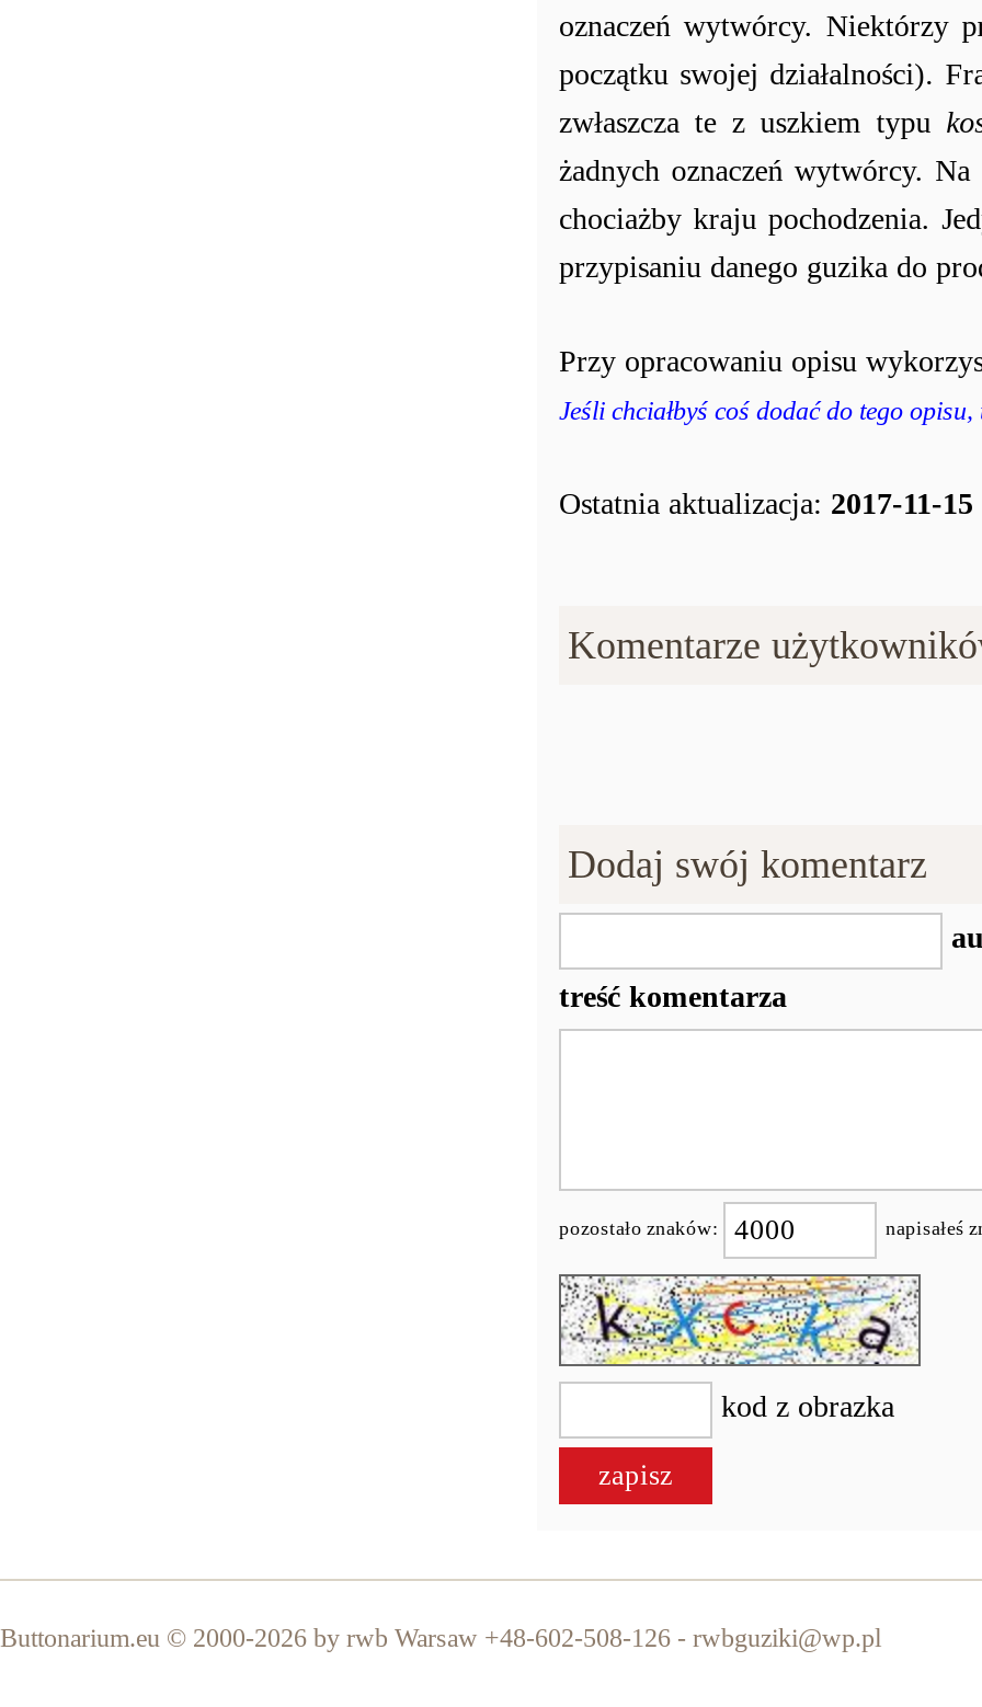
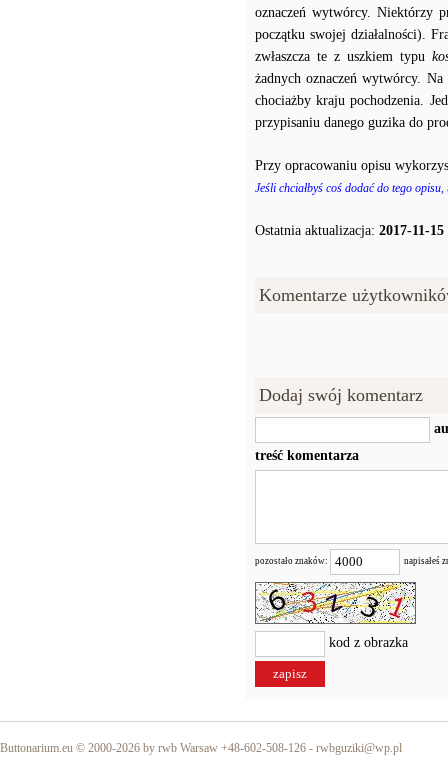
[559,1272,923,1368] [image] -> [257,582,420,624] [image]

